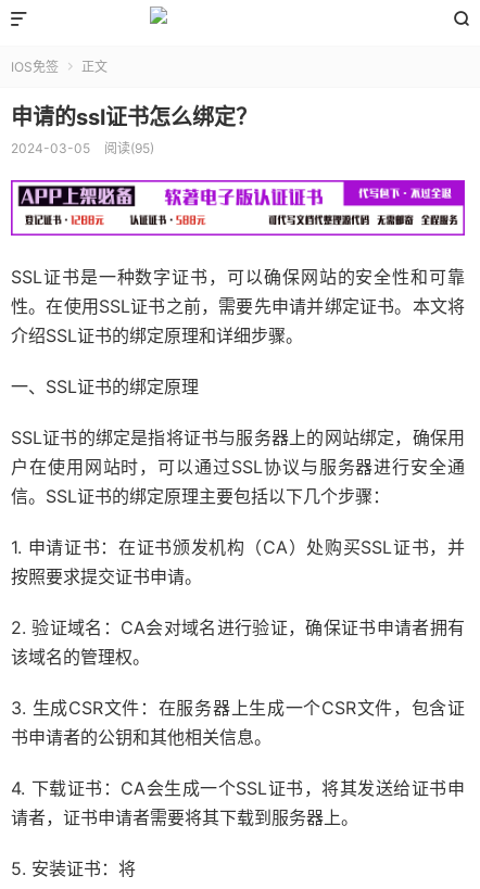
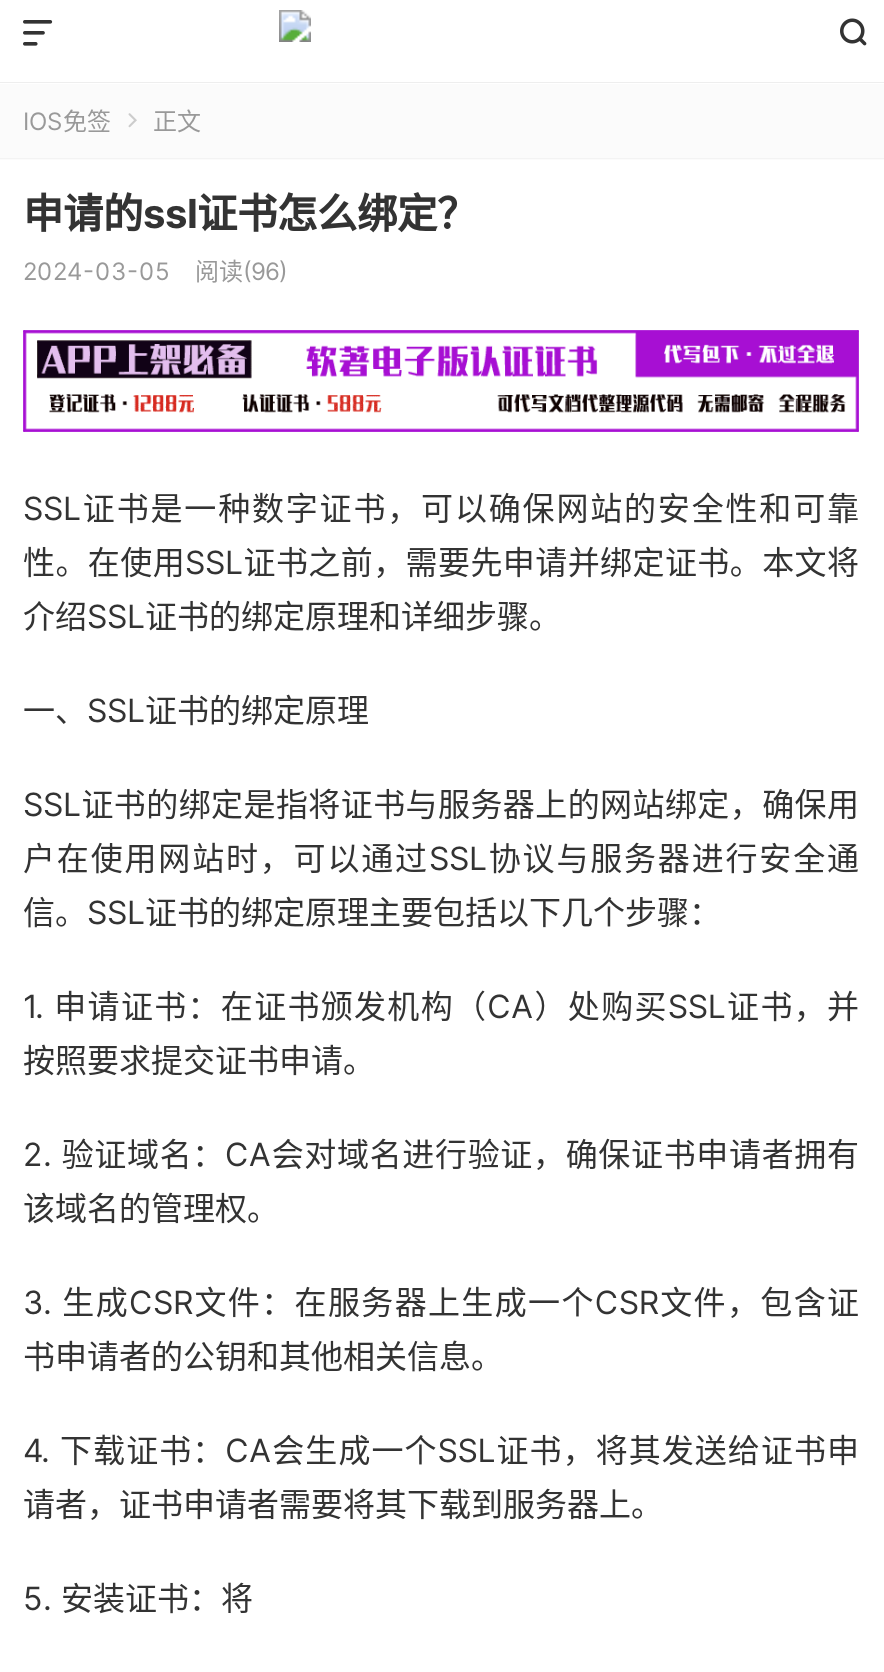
[11,140,154,156] 2024-03-05 阅读(95) -> [23,256,287,286] 2024-03-05 阅读(96)

